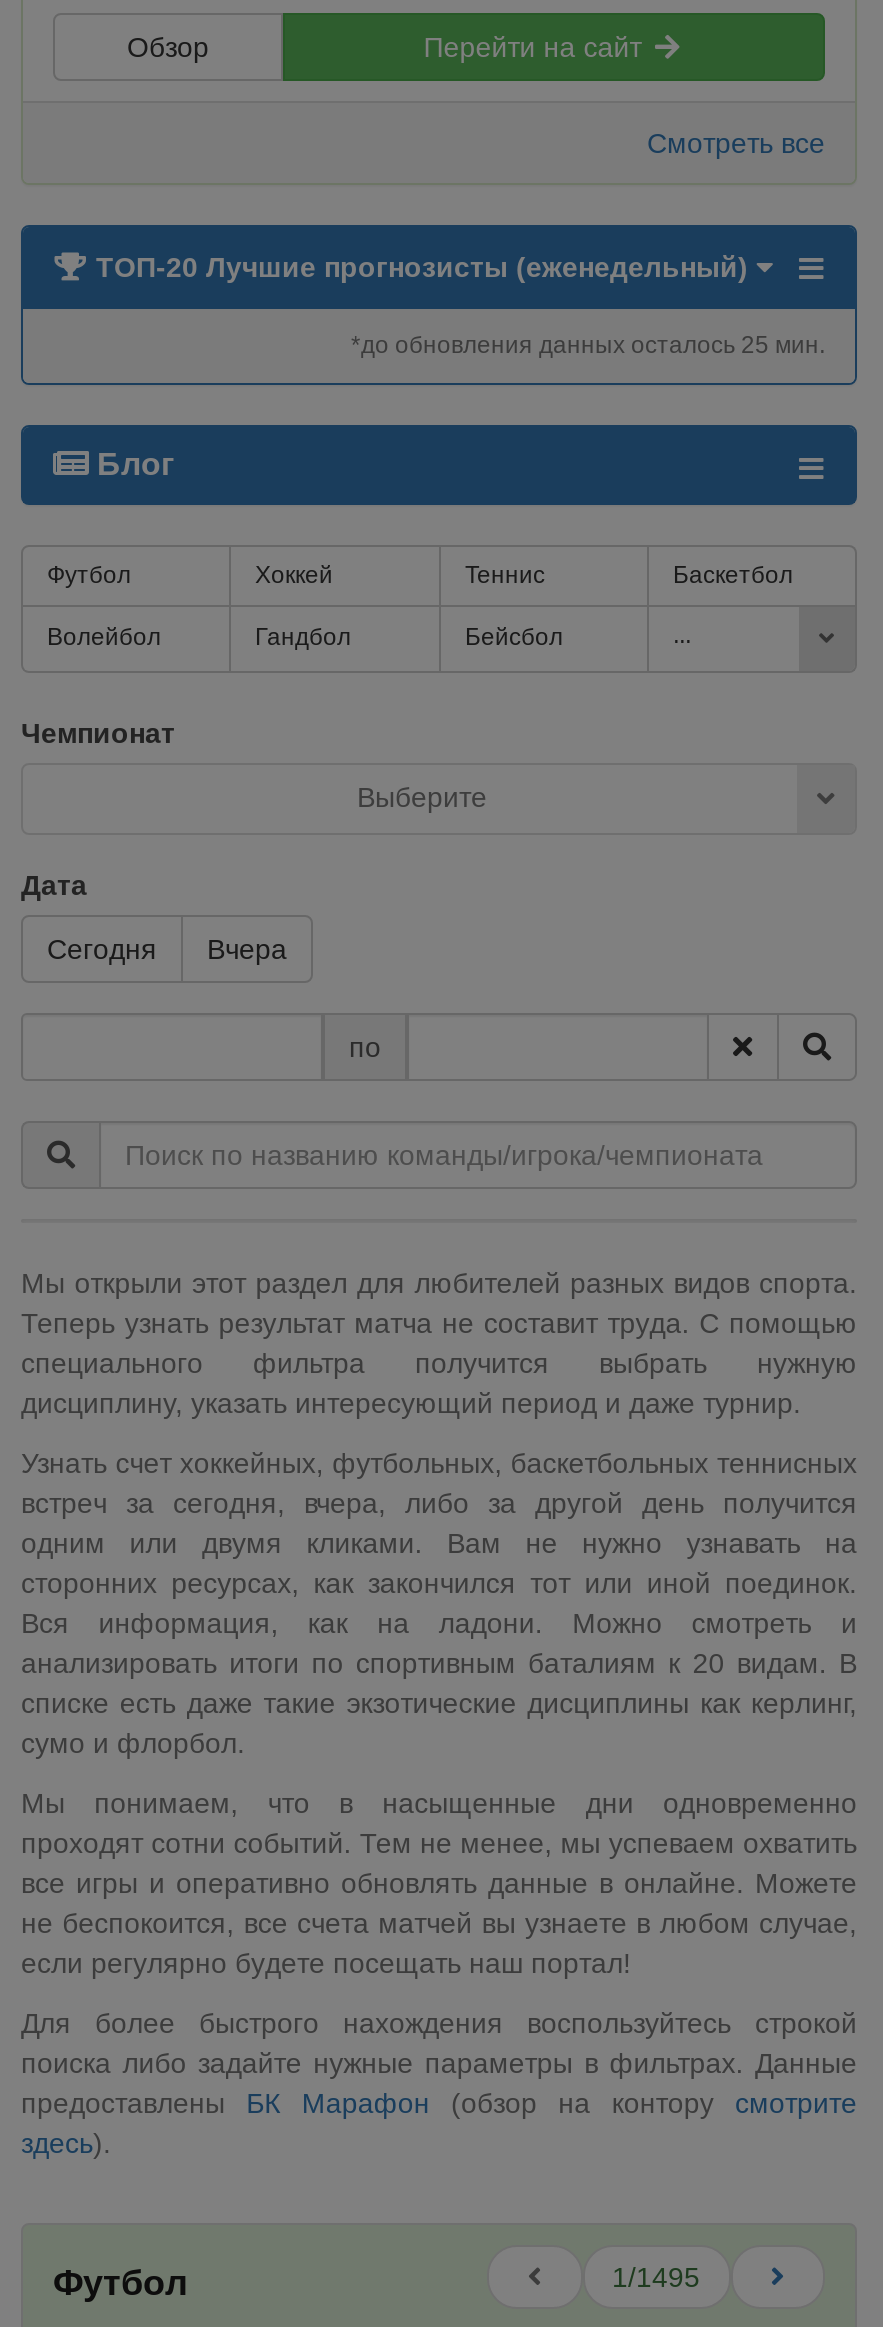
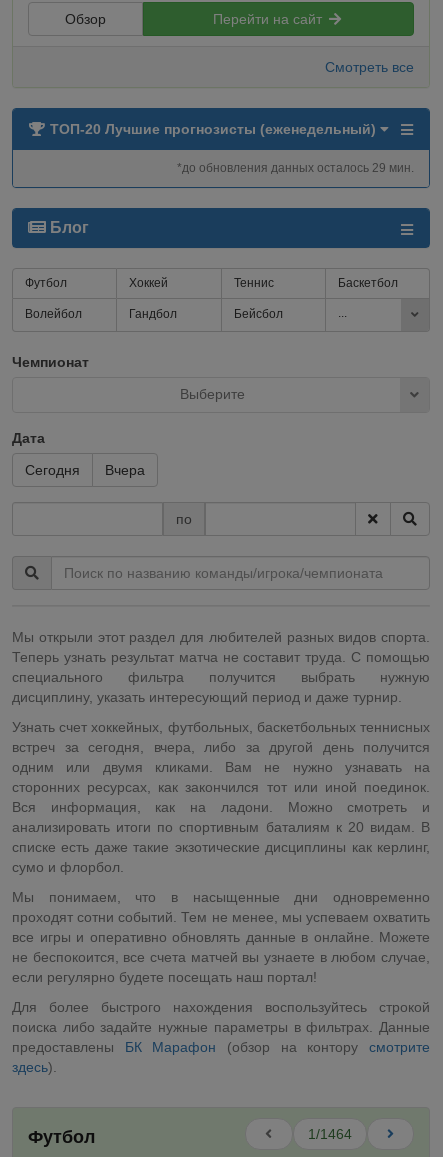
[351,331,825,359] *до обновления данных осталось 25 мин. -> [177,161,414,175] *до обновления данных осталось 29 мин.
[612,2261,700,2293] 1/1495 -> [307,1126,351,1142] 1/1464

